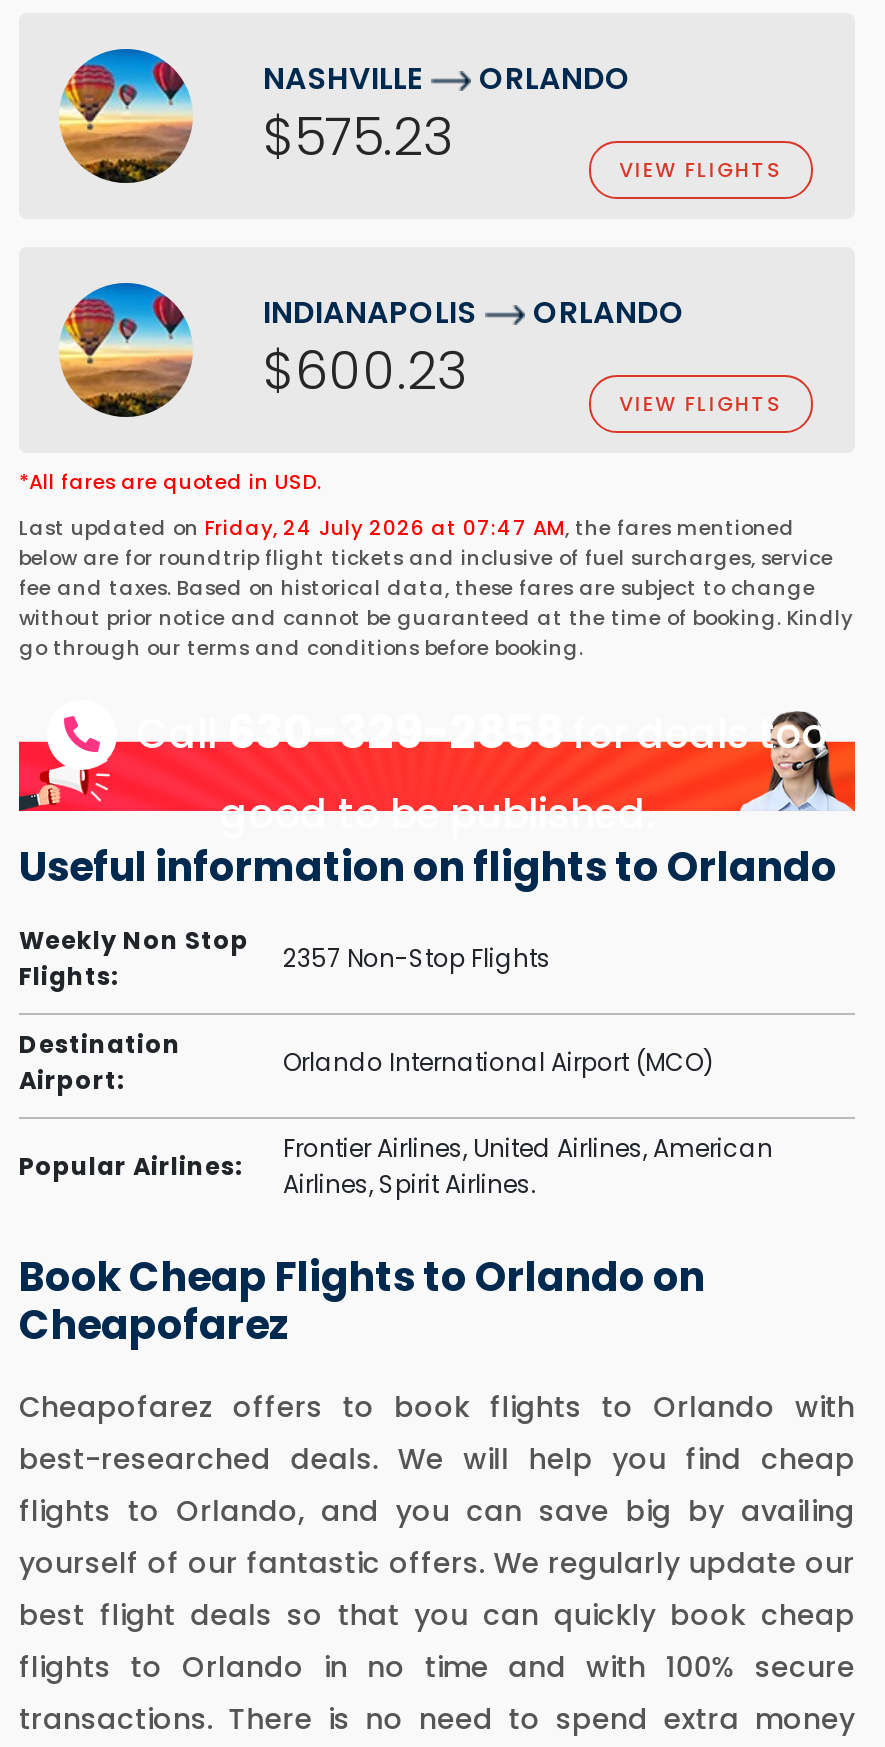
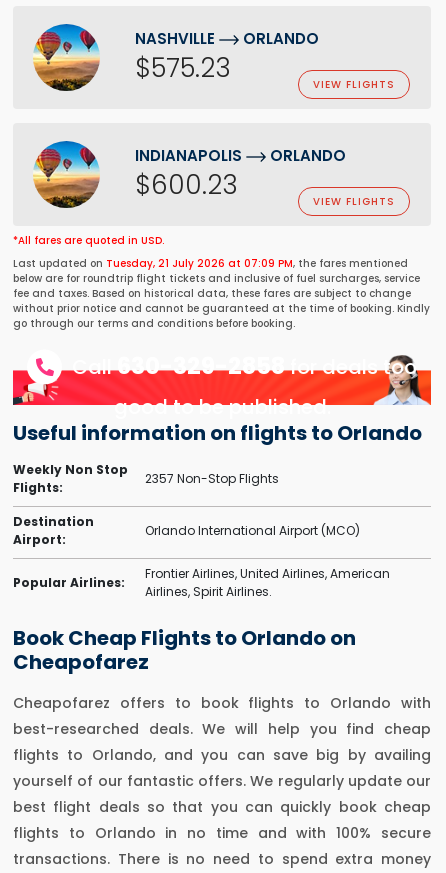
[19,513,795,543] Last updated on Friday, 24 July 2026 at 07:47 AM, the fares mentioned -> [13,256,408,271] Last updated on Tuesday, 21 July 2026 at 07:09 PM, the fares mentioned

